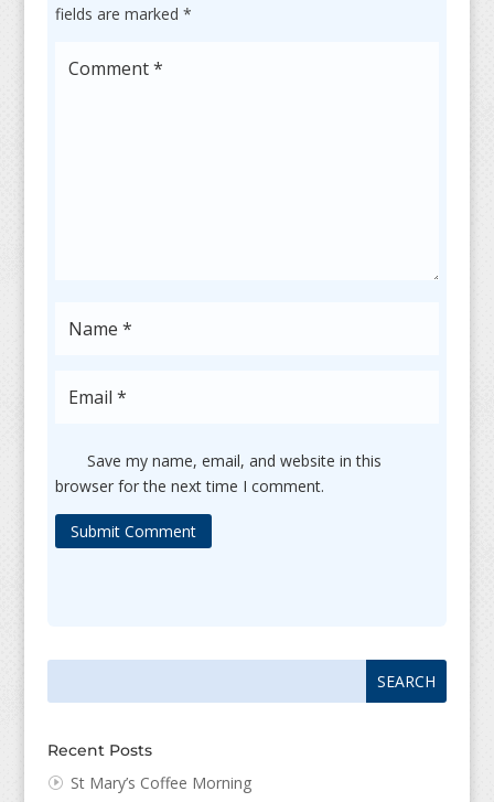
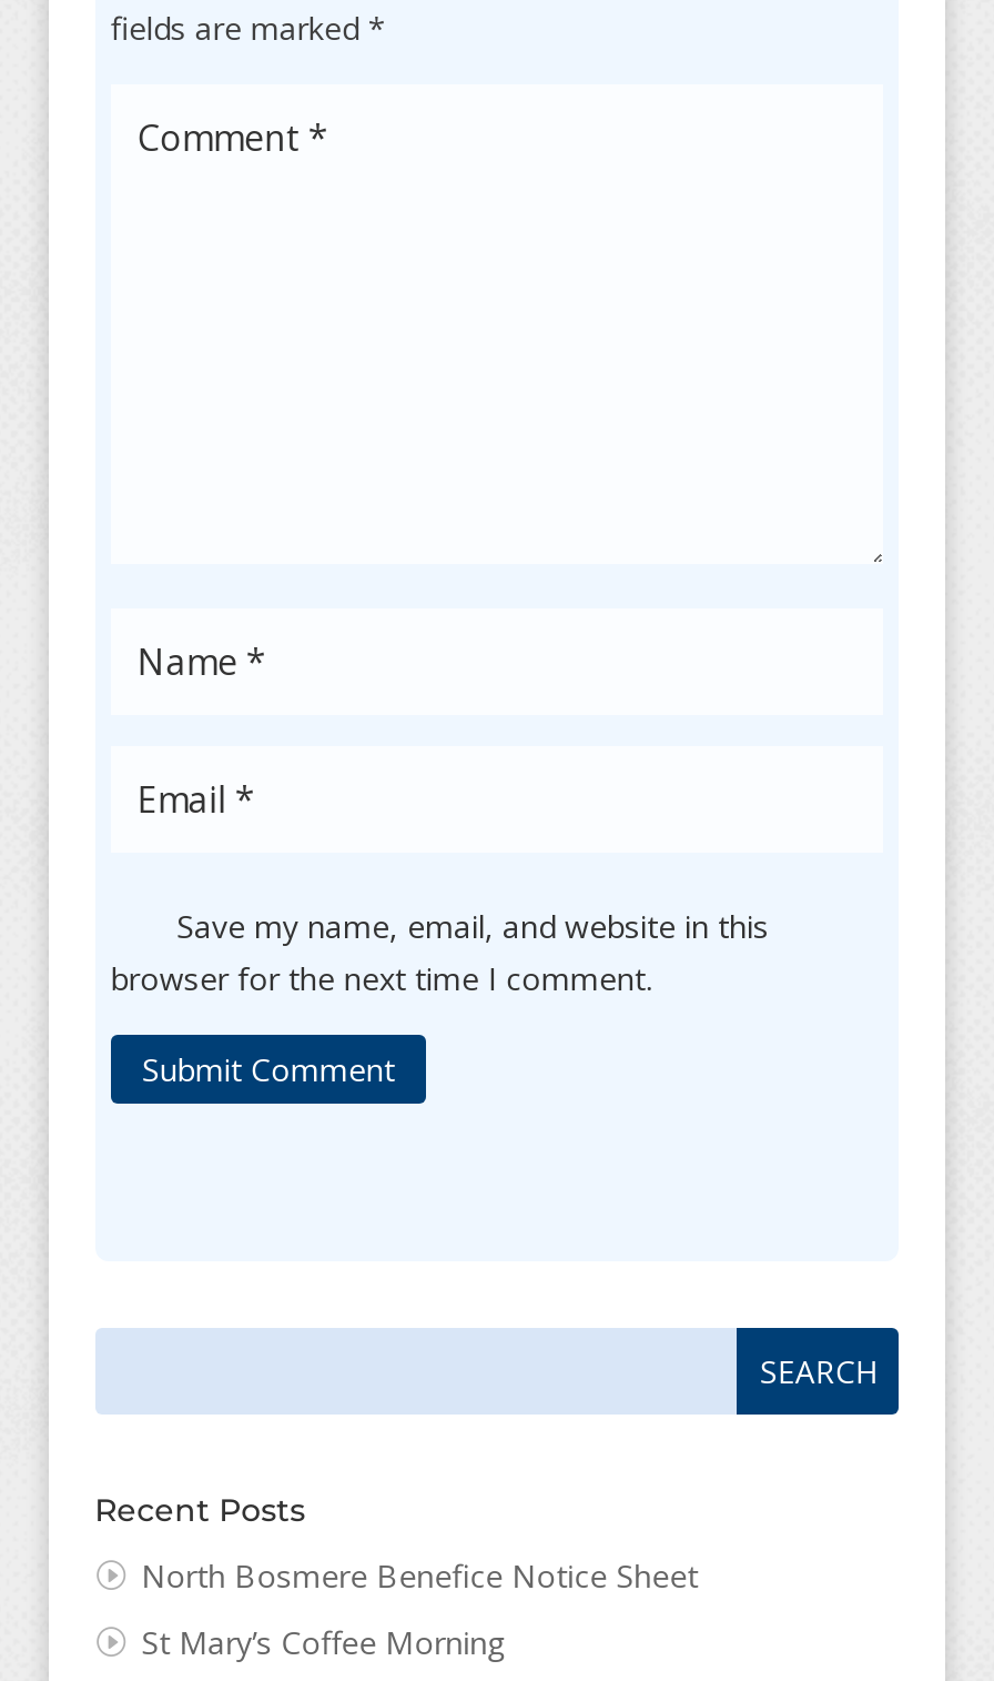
none -> [141,1554,698,1597] North Bosmere Benefice Notice Sheet

